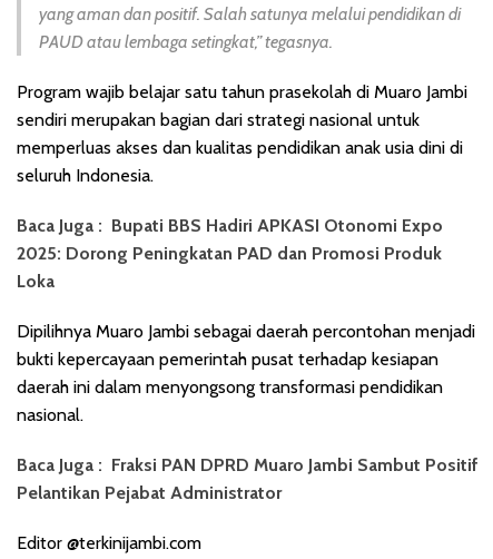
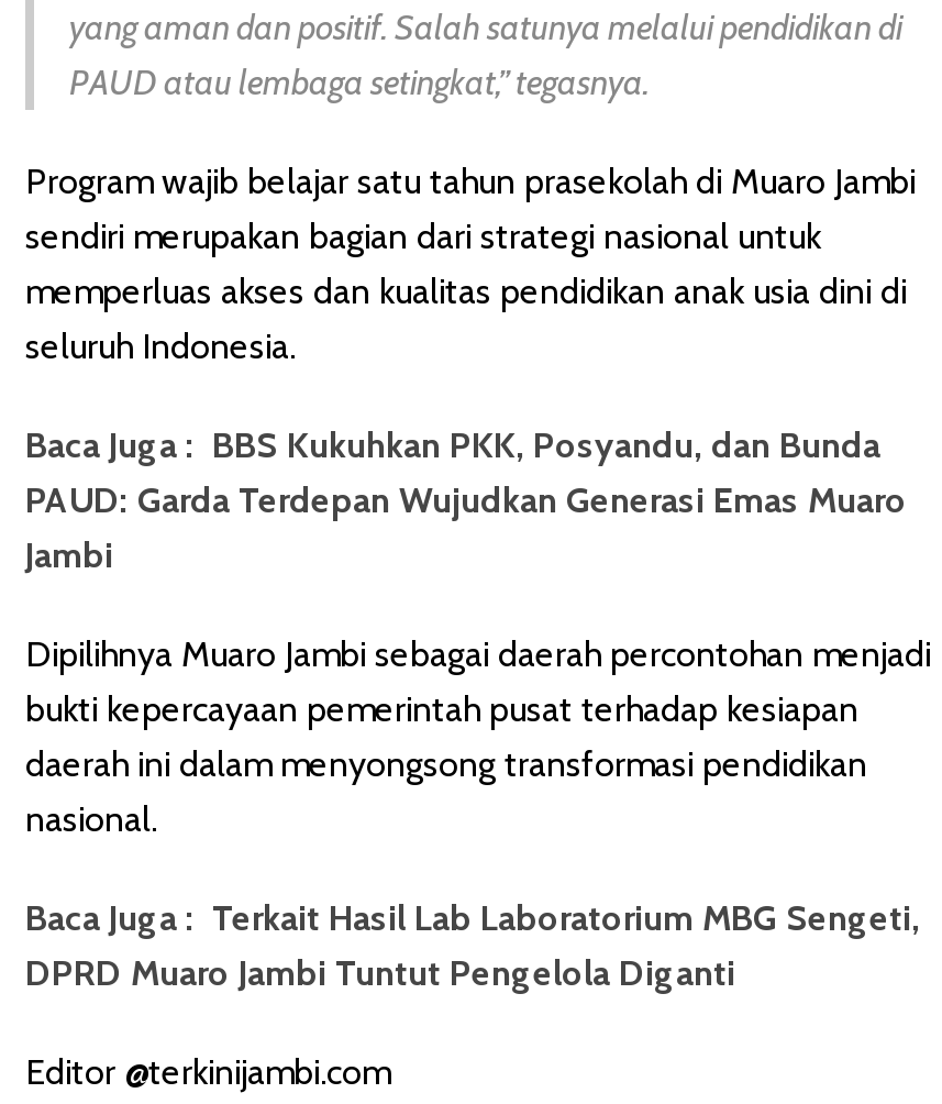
[17,215,443,292] Baca Juga : Bupati BBS Hadiri APKASI Otonomi Expo | 2025: Dorong Peningkatan PAD dan Promosi Produk | Loka -> [25,426,907,577] Baca Juga : BBS Kukuhkan PKK, Posyandu, dan Bunda | PAUD: Garda Terdepan Wujudkan Generasi Emas Muaro | Jambi
[17,455,479,504] Baca Juga : Fraksi PAN DPRD Muaro Jambi Sambut Positif | Pelantikan Pejabat Administrator -> [25,898,920,995] Baca Juga : Terkait Hasil Lab Laboratorium MBG Sengeti, | DPRD Muaro Jambi Tuntut Pengelola Diganti

